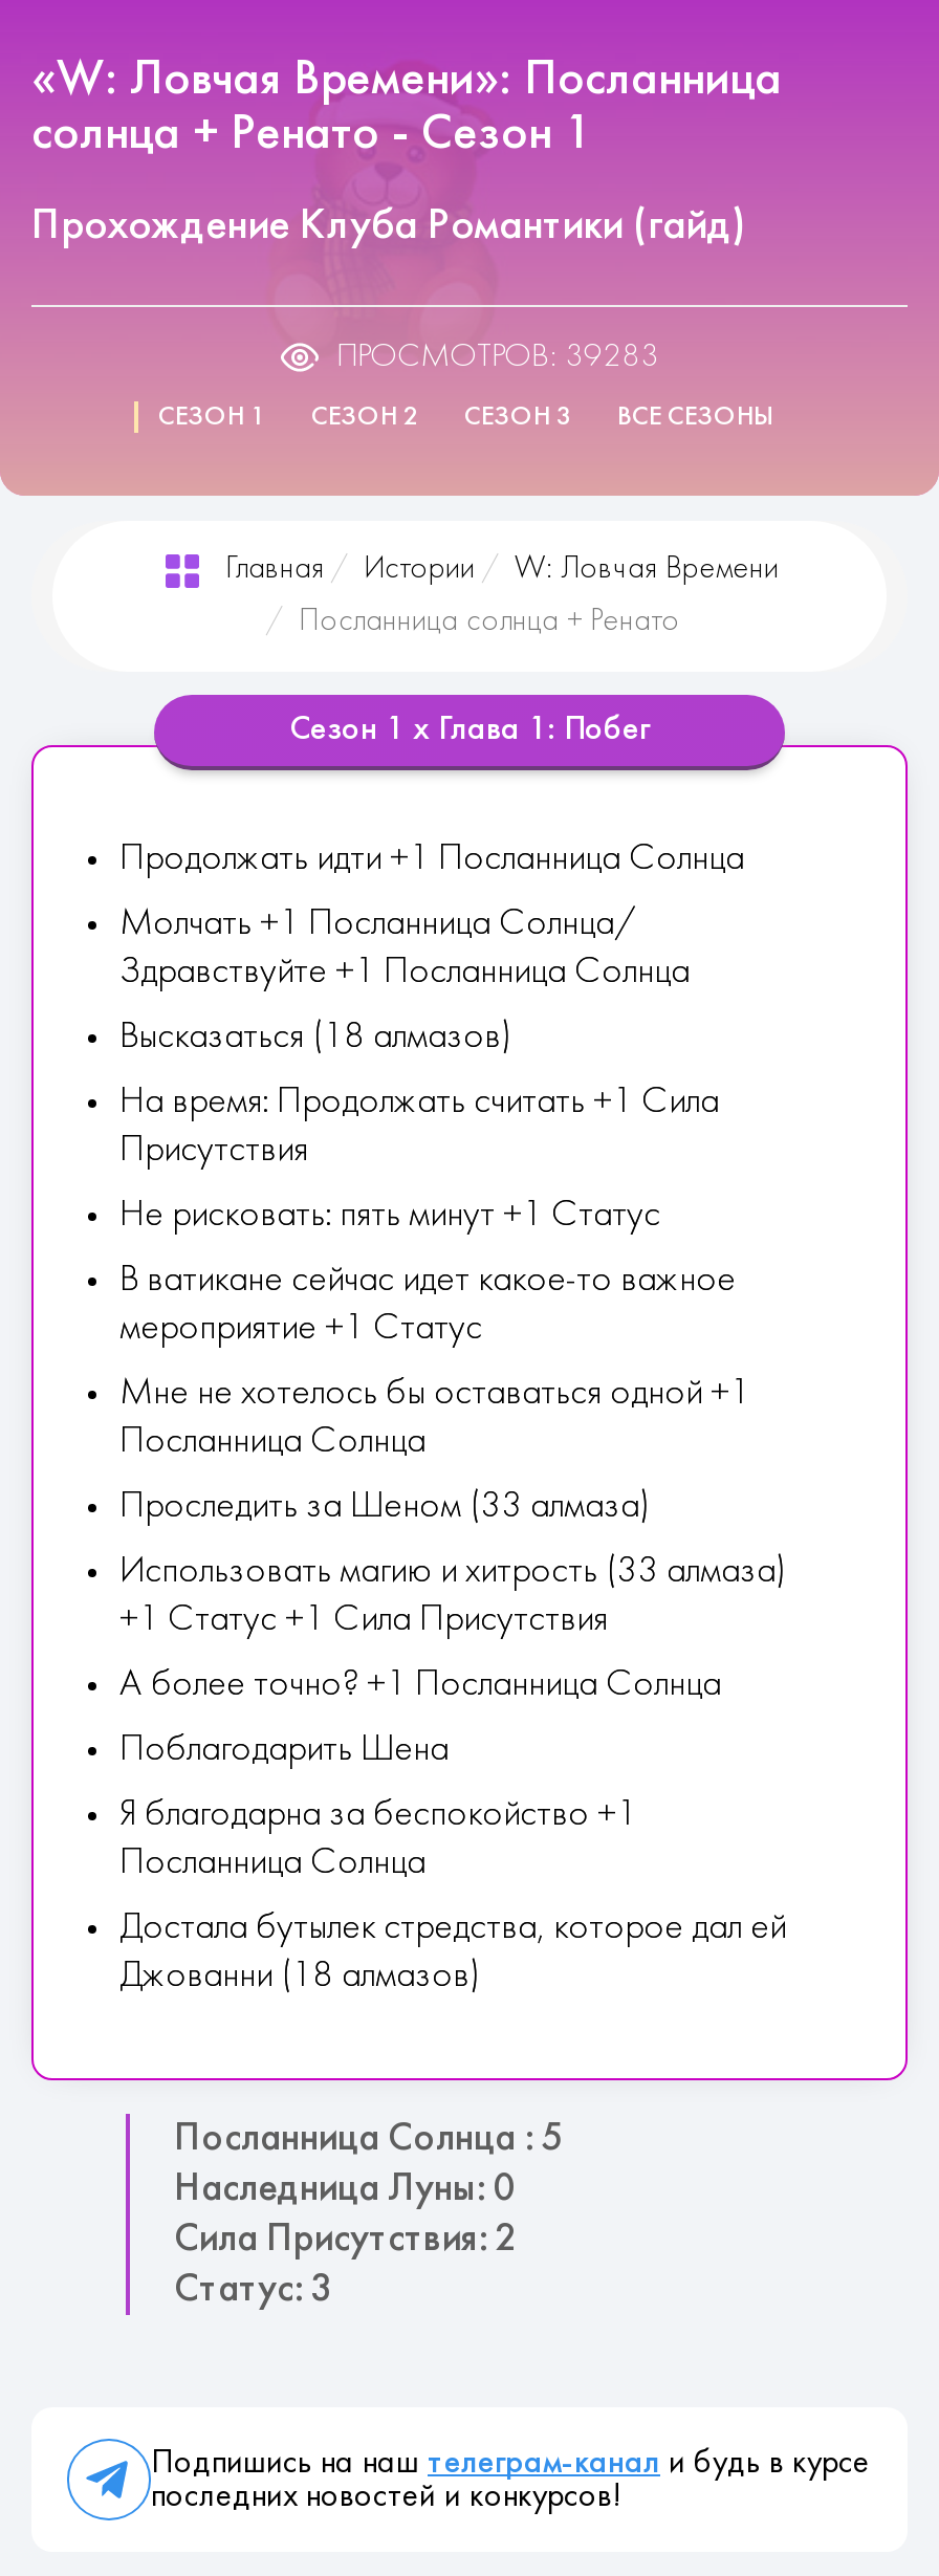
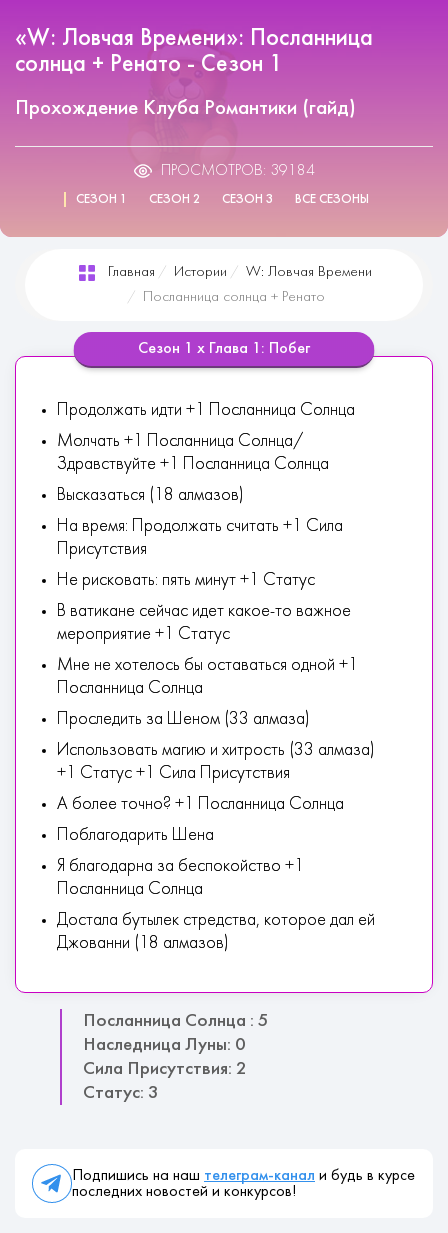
[336,341,659,374] ПРОСМОТРОВ: 39283 -> [160,163,314,179] ПРОСМОТРОВ: 39184

